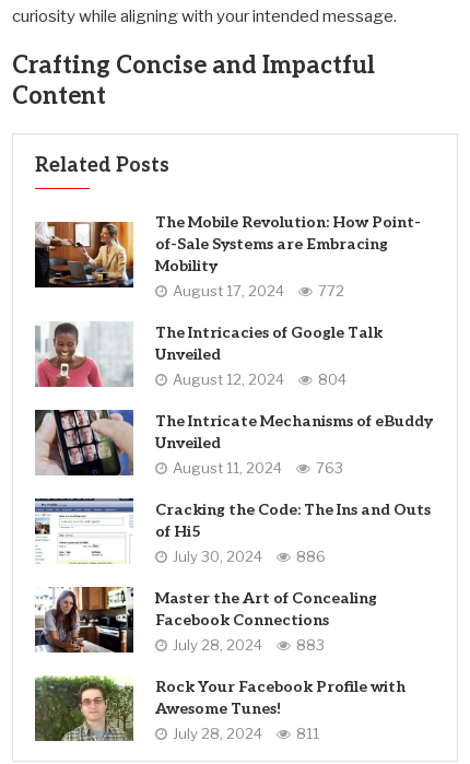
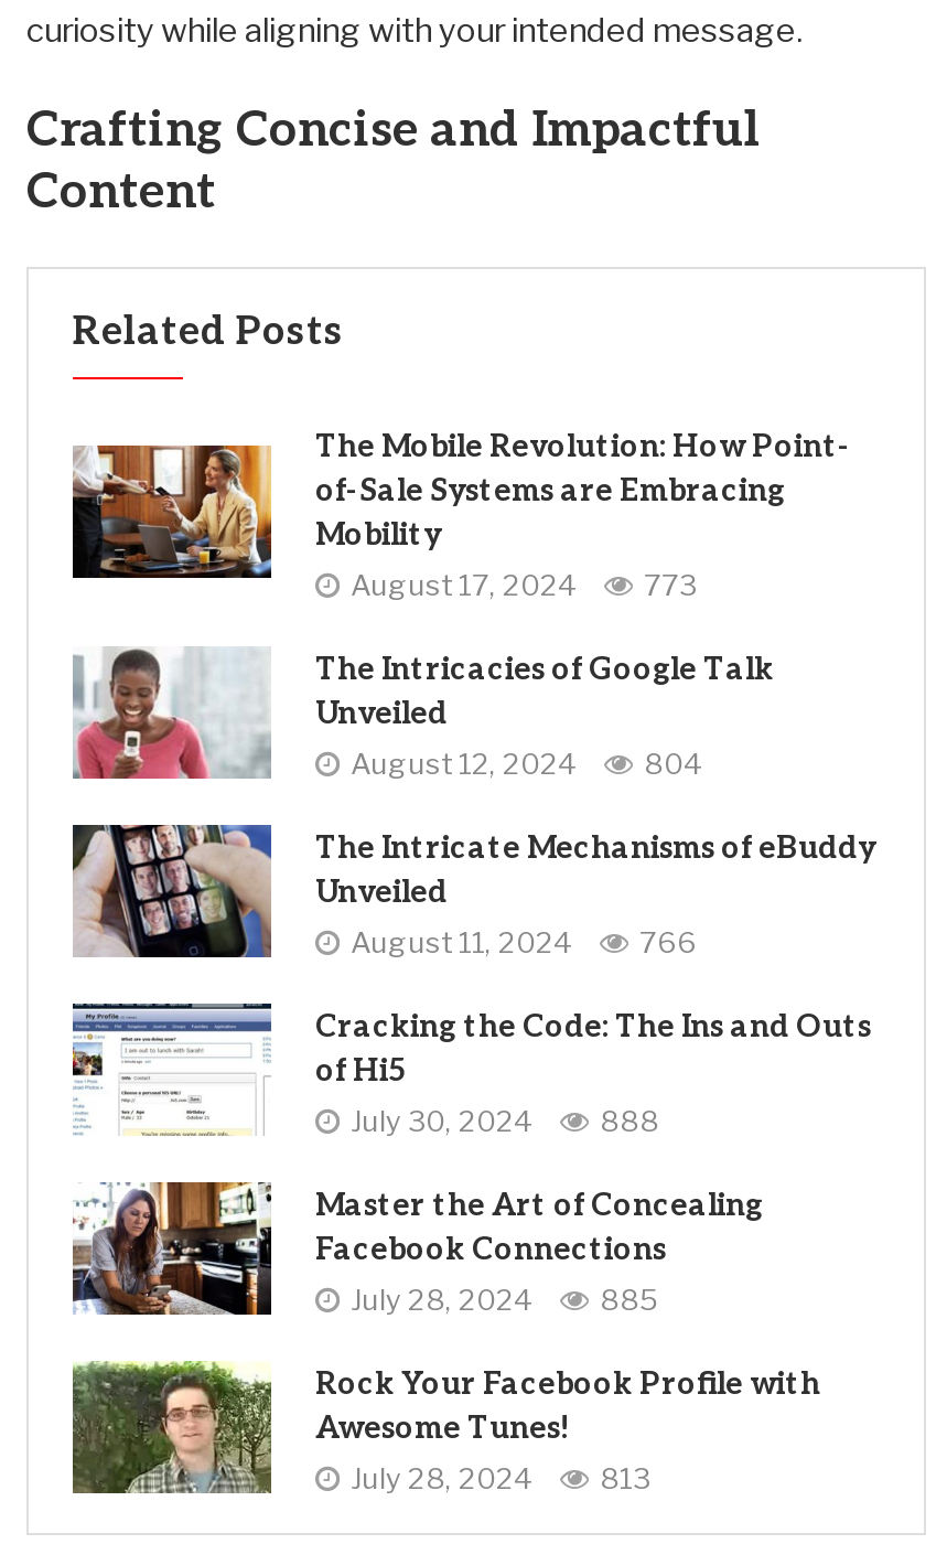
[173,282,344,299] August 17, 2024 772 -> [351,567,697,602] August 17, 2024 773
[173,459,343,476] August 11, 2024 763 -> [351,924,697,959] August 11, 2024 766
[173,547,326,565] July 30, 2024 886 -> [351,1103,659,1138] July 30, 2024 888
[173,636,325,653] July 28, 2024 883 -> [351,1281,659,1317] July 28, 2024 885
[173,725,319,742] July 28, 2024 811 -> [351,1460,650,1495] July 28, 2024 813

